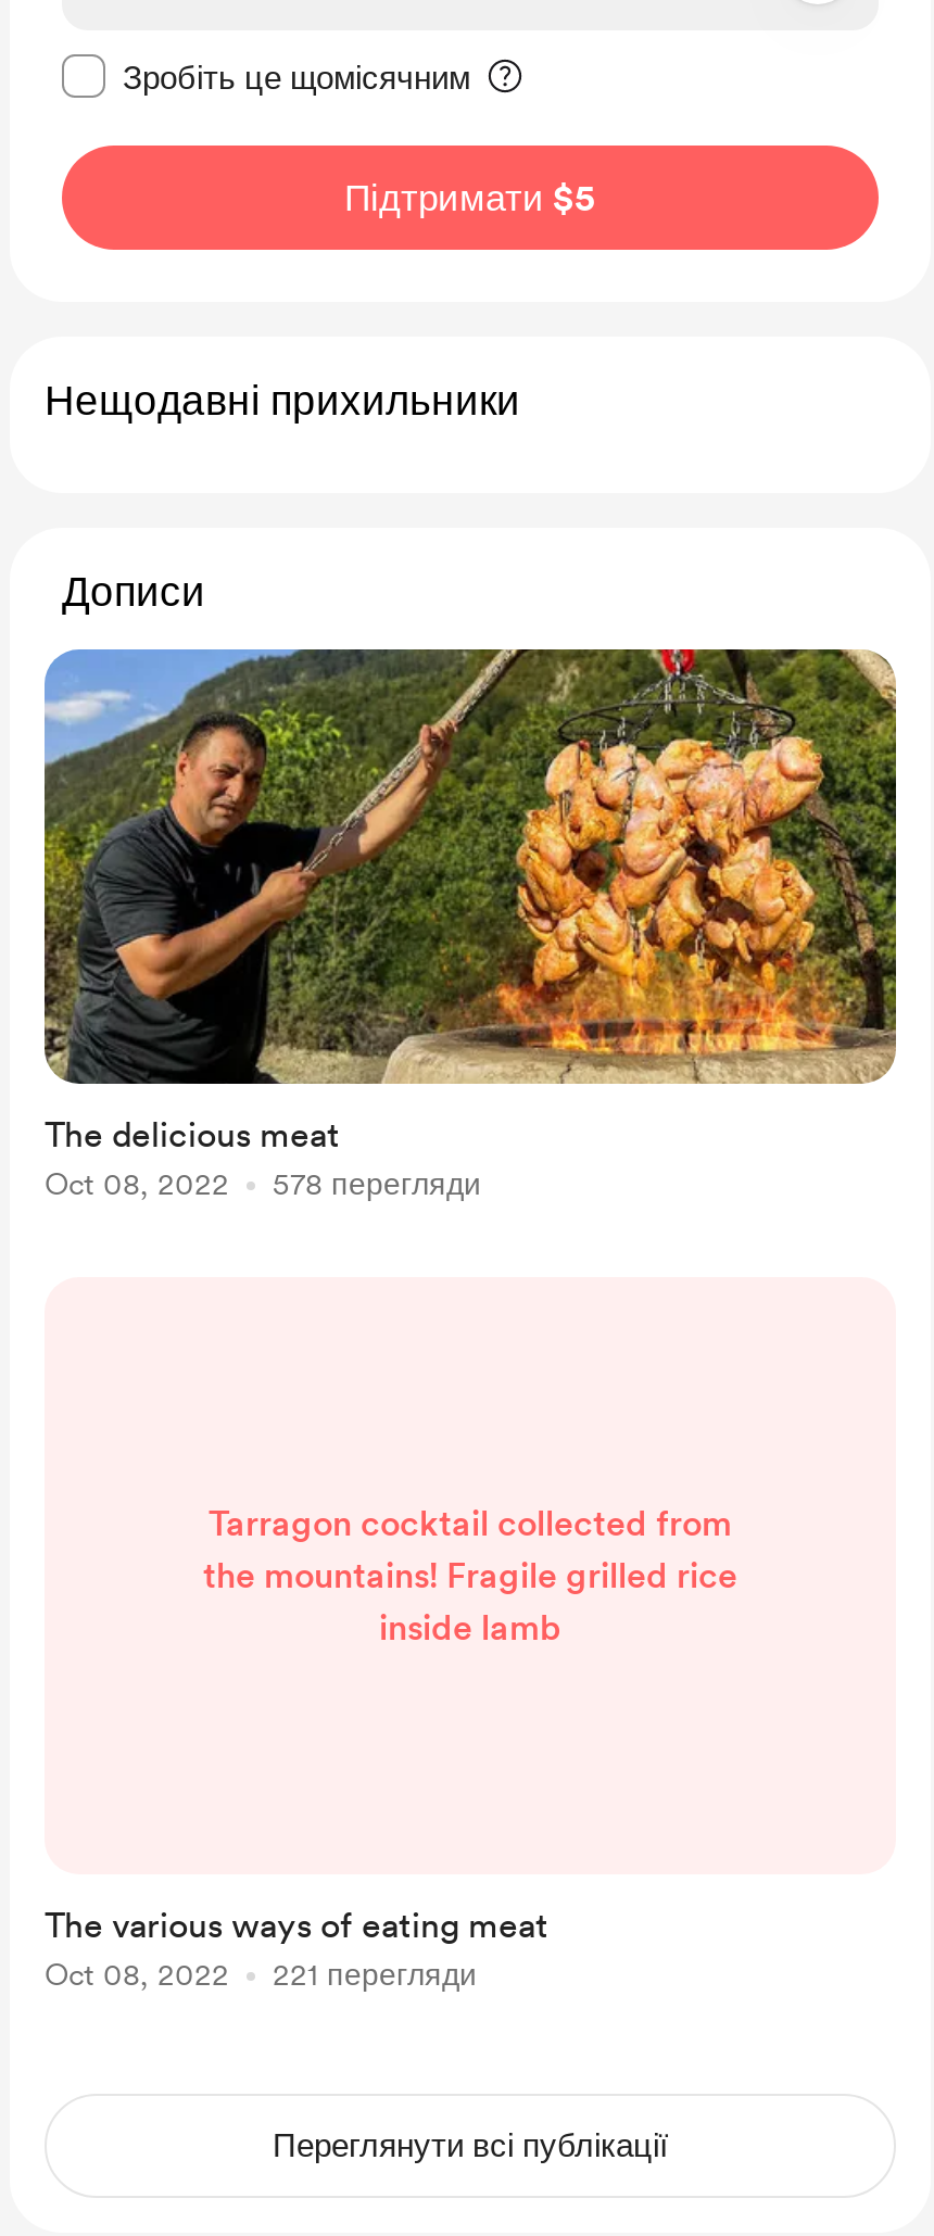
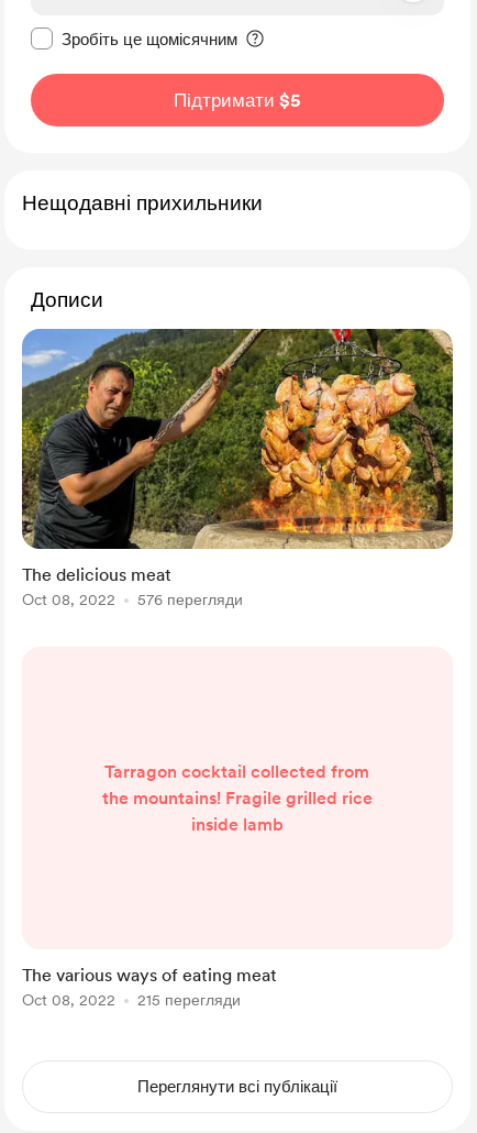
[45,1166,481,1201] Oct 08, 2022 578 перегляди -> [22,591,243,608] Oct 08, 2022 576 перегляди
[45,1957,477,1992] Oct 08, 2022 221 перегляди -> [22,991,241,1009] Oct 08, 2022 215 перегляди

